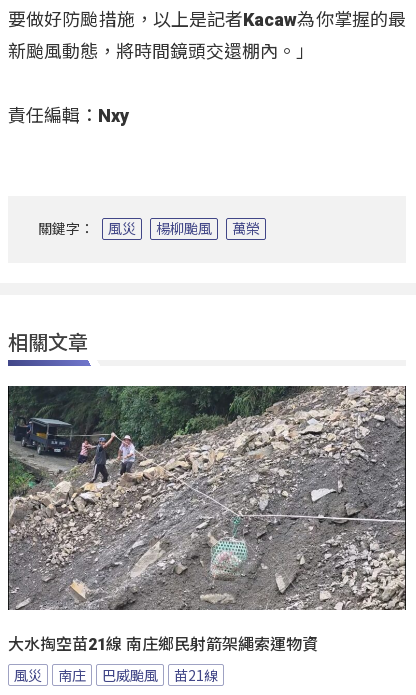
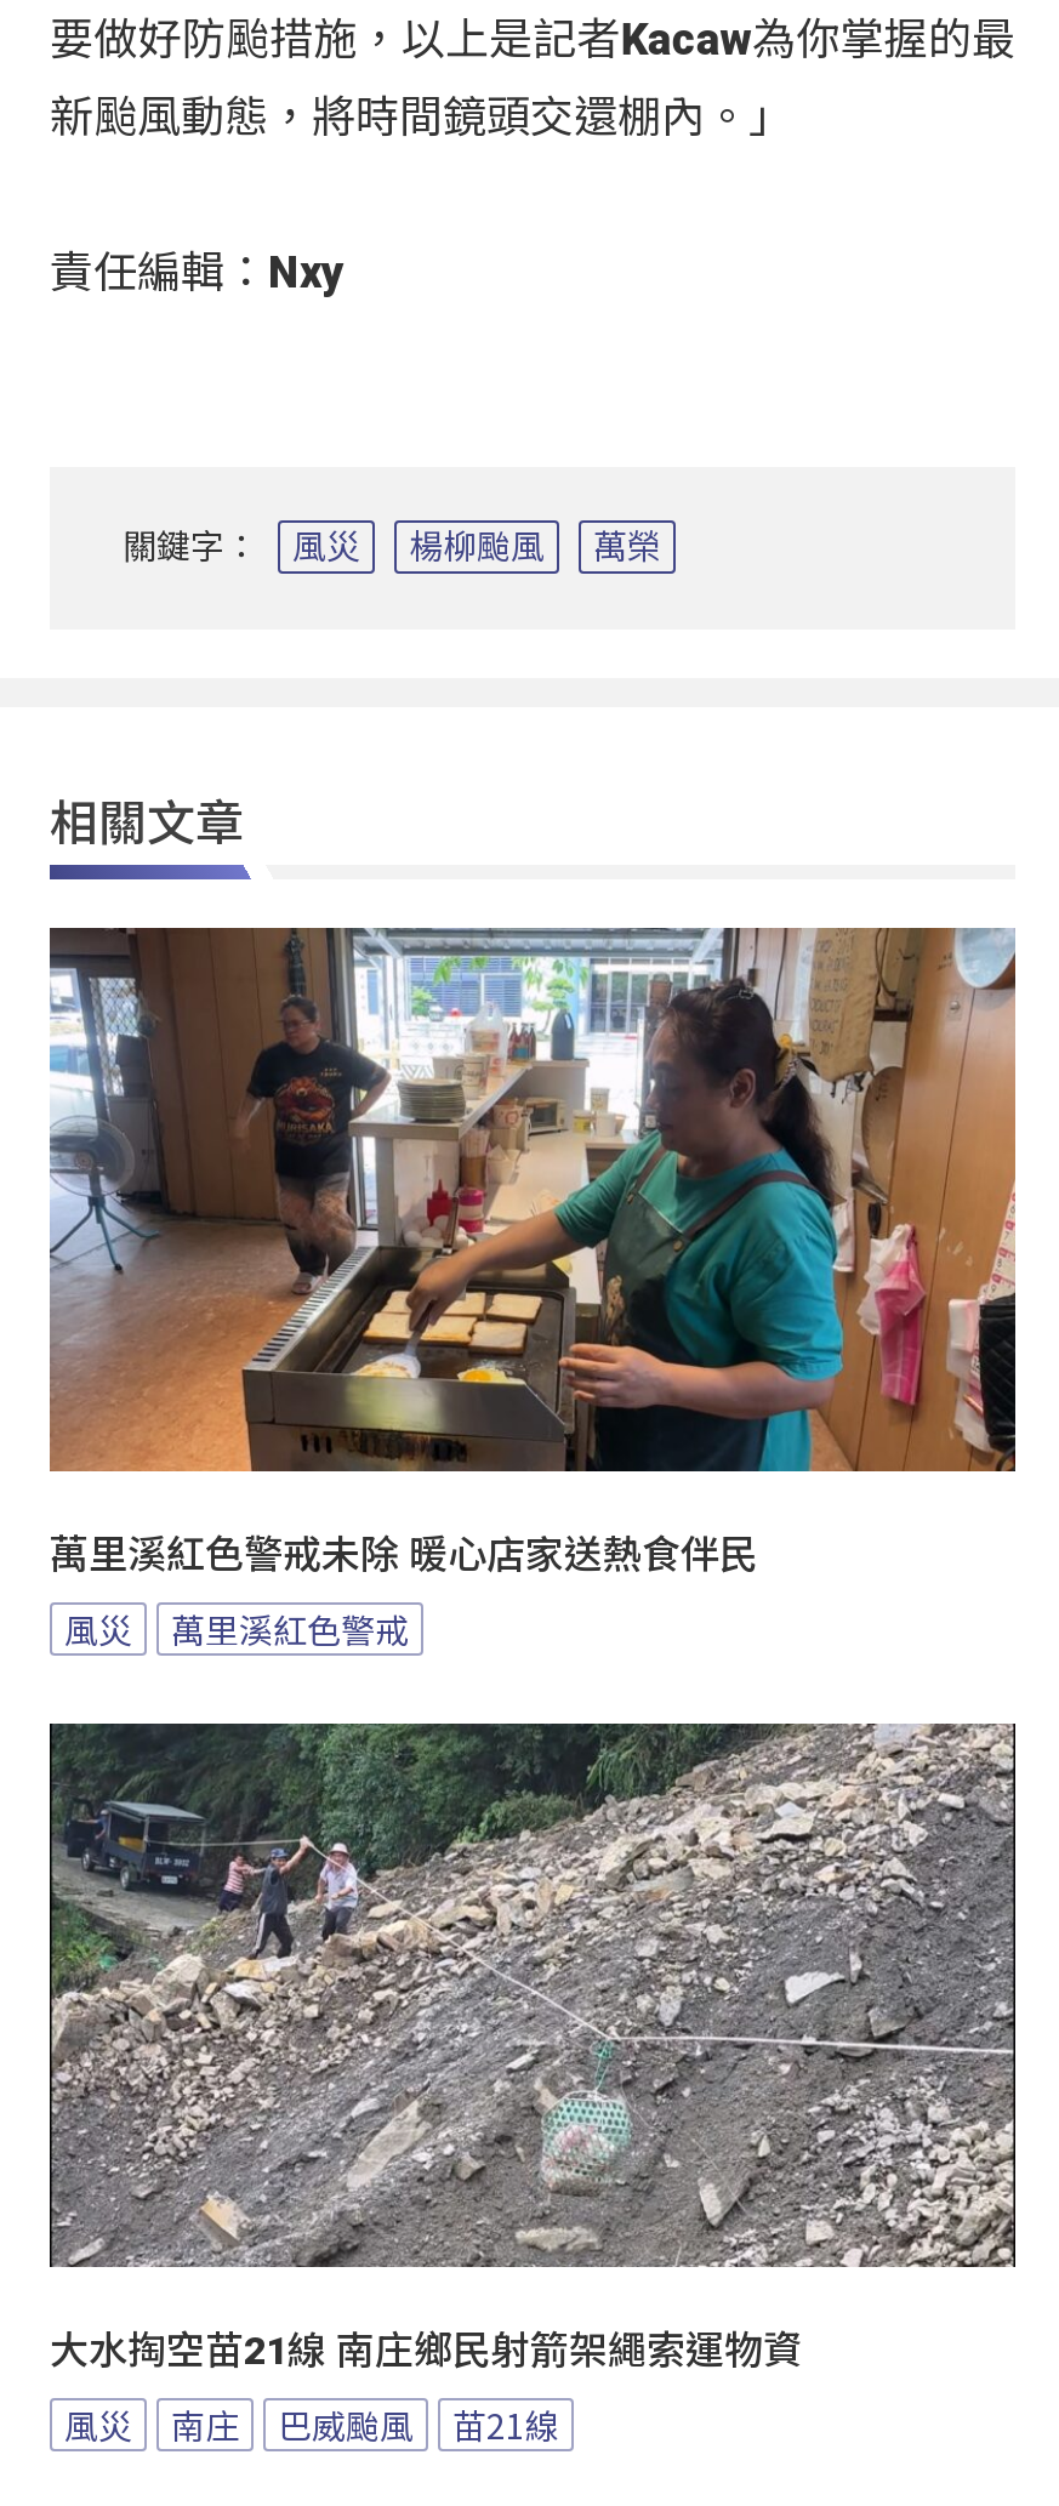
none -> [47,925,1018,1653] [image] | 萬里溪紅色警戒未除 暖心店家送熱食伴民 | 風災 | 萬里溪紅色警戒

